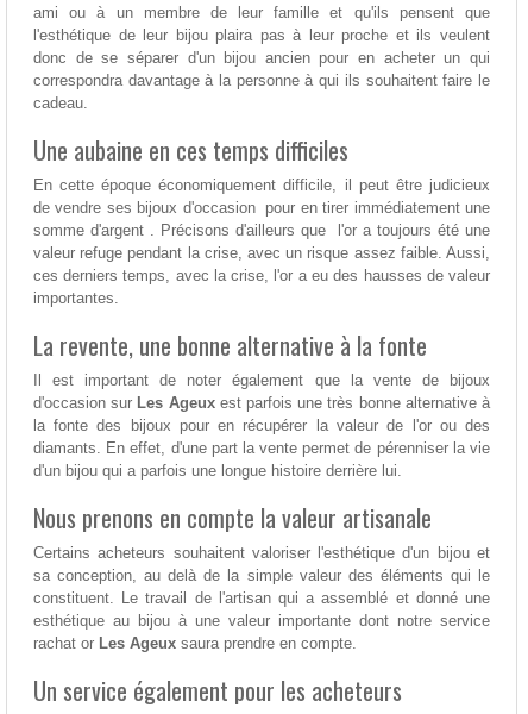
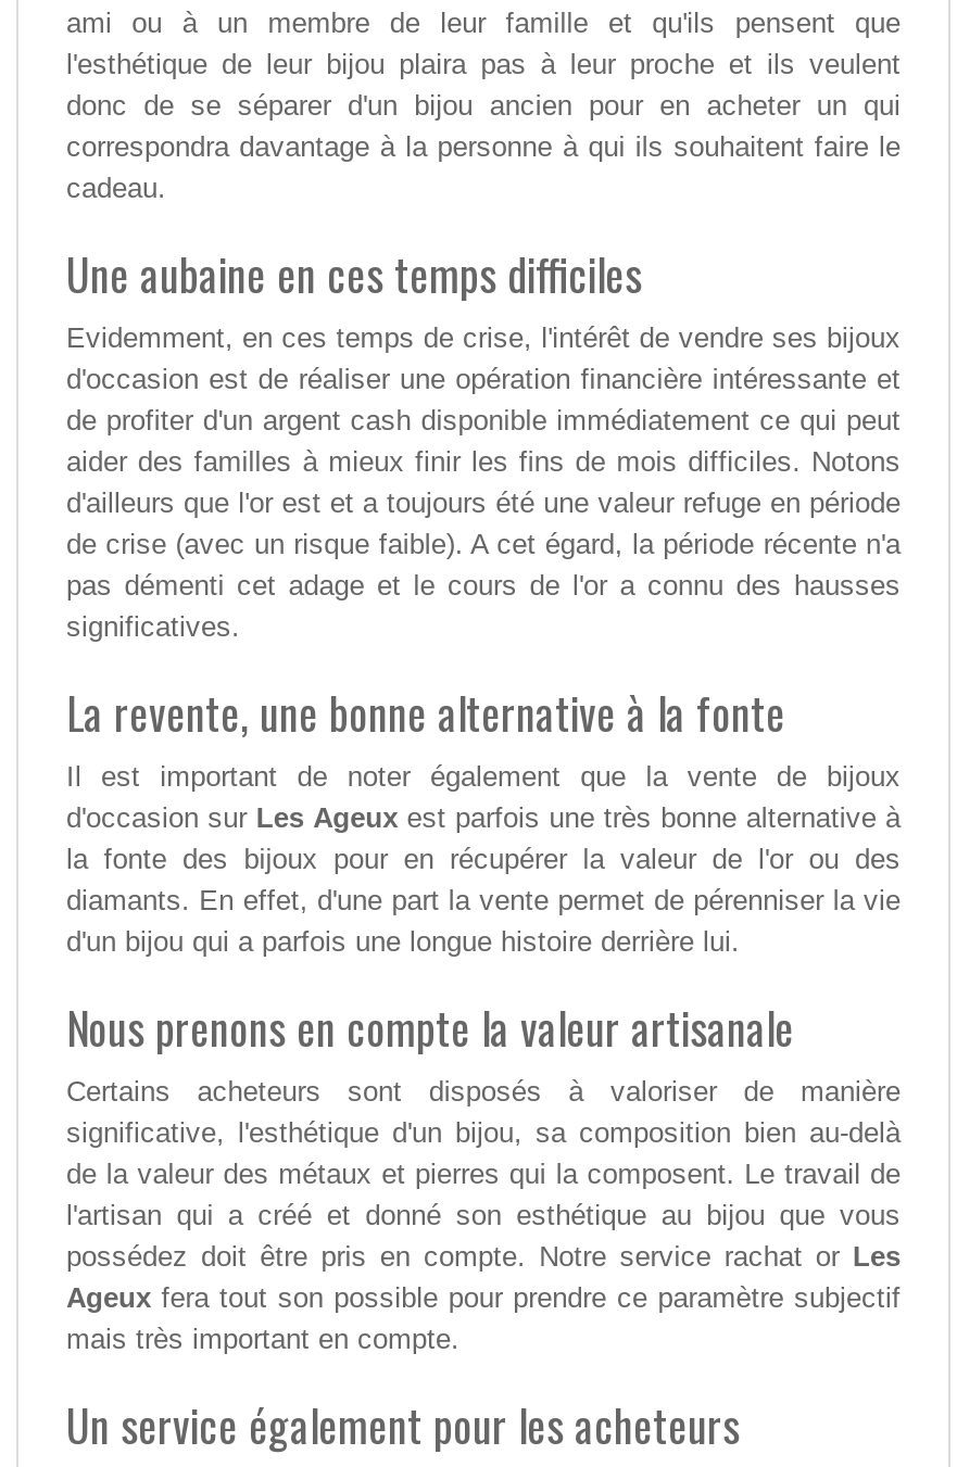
[33,176,490,307] En cette époque économiquement difficile, il peut être judicieux | de vendre ses bijoux d'occasion pour en tirer immédiatement une | somme d'argent . Précisons d'ailleurs que l'or a toujours été une | valeur refuge pendant la crise, avec un risque assez faible. Aussi, | ces derniers temps, avec la crise, l'or a eu des hausses de valeur | importantes. -> [66,321,901,642] Evidemment, en ces temps de crise, l'intérêt de vendre ses bijoux | d'occasion est de réaliser une opération financière intéressante et | de profiter d'un argent cash disponible immédiatement ce qui peut | aider des familles à mieux finir les fins de mois difficiles. Notons | d'ailleurs que l'or est et a toujours été une valeur refuge en période | de crise (avec un risque faible). A cet égard, la période récente n'a | pas démenti cet adage et le cours de l'or a connu des hausses | significatives.
[33,543,490,652] Certains acheteurs souhaitent valoriser l'esthétique d'un bijou et | sa conception, au delà de la simple valeur des éléments qui le | constituent. Le travail de l'artisan qui a assemblé et donné une | esthétique au bijou à une valeur importante dont notre service | rachat or Les Ageux saura prendre en compte. -> [66,1074,901,1354] Certains acheteurs sont disposés à valoriser de manière | significative, l'esthétique d'un bijou, sa composition bien au-delà | de la valeur des métaux et pierres qui la composent. Le travail de | l'artisan qui a créé et donné son esthétique au bijou que vous | possédez doit être pris en compte. Notre service rachat or Les | Ageux fera tout son possible pour prendre ce paramètre subjectif | mais très important en compte.

